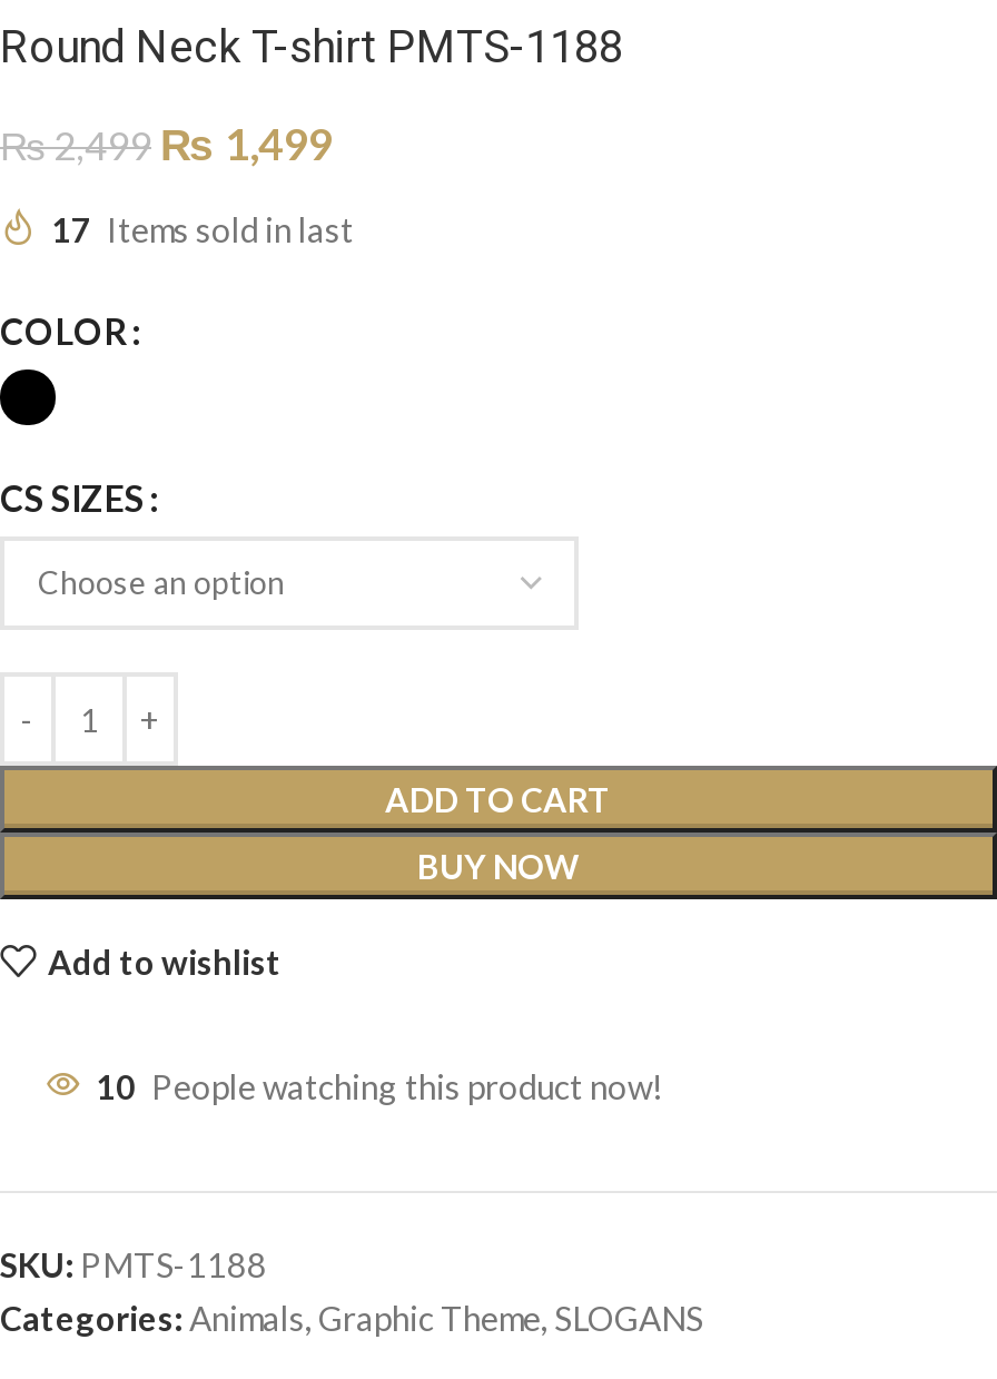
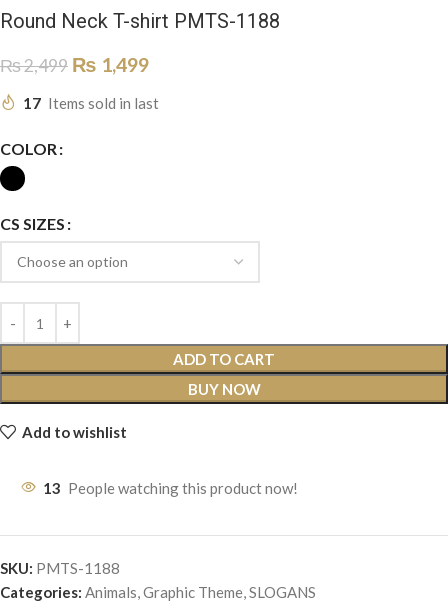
[96,1067,663,1107] 10 People watching this product now! -> [43,479,298,497] 13 People watching this product now!

